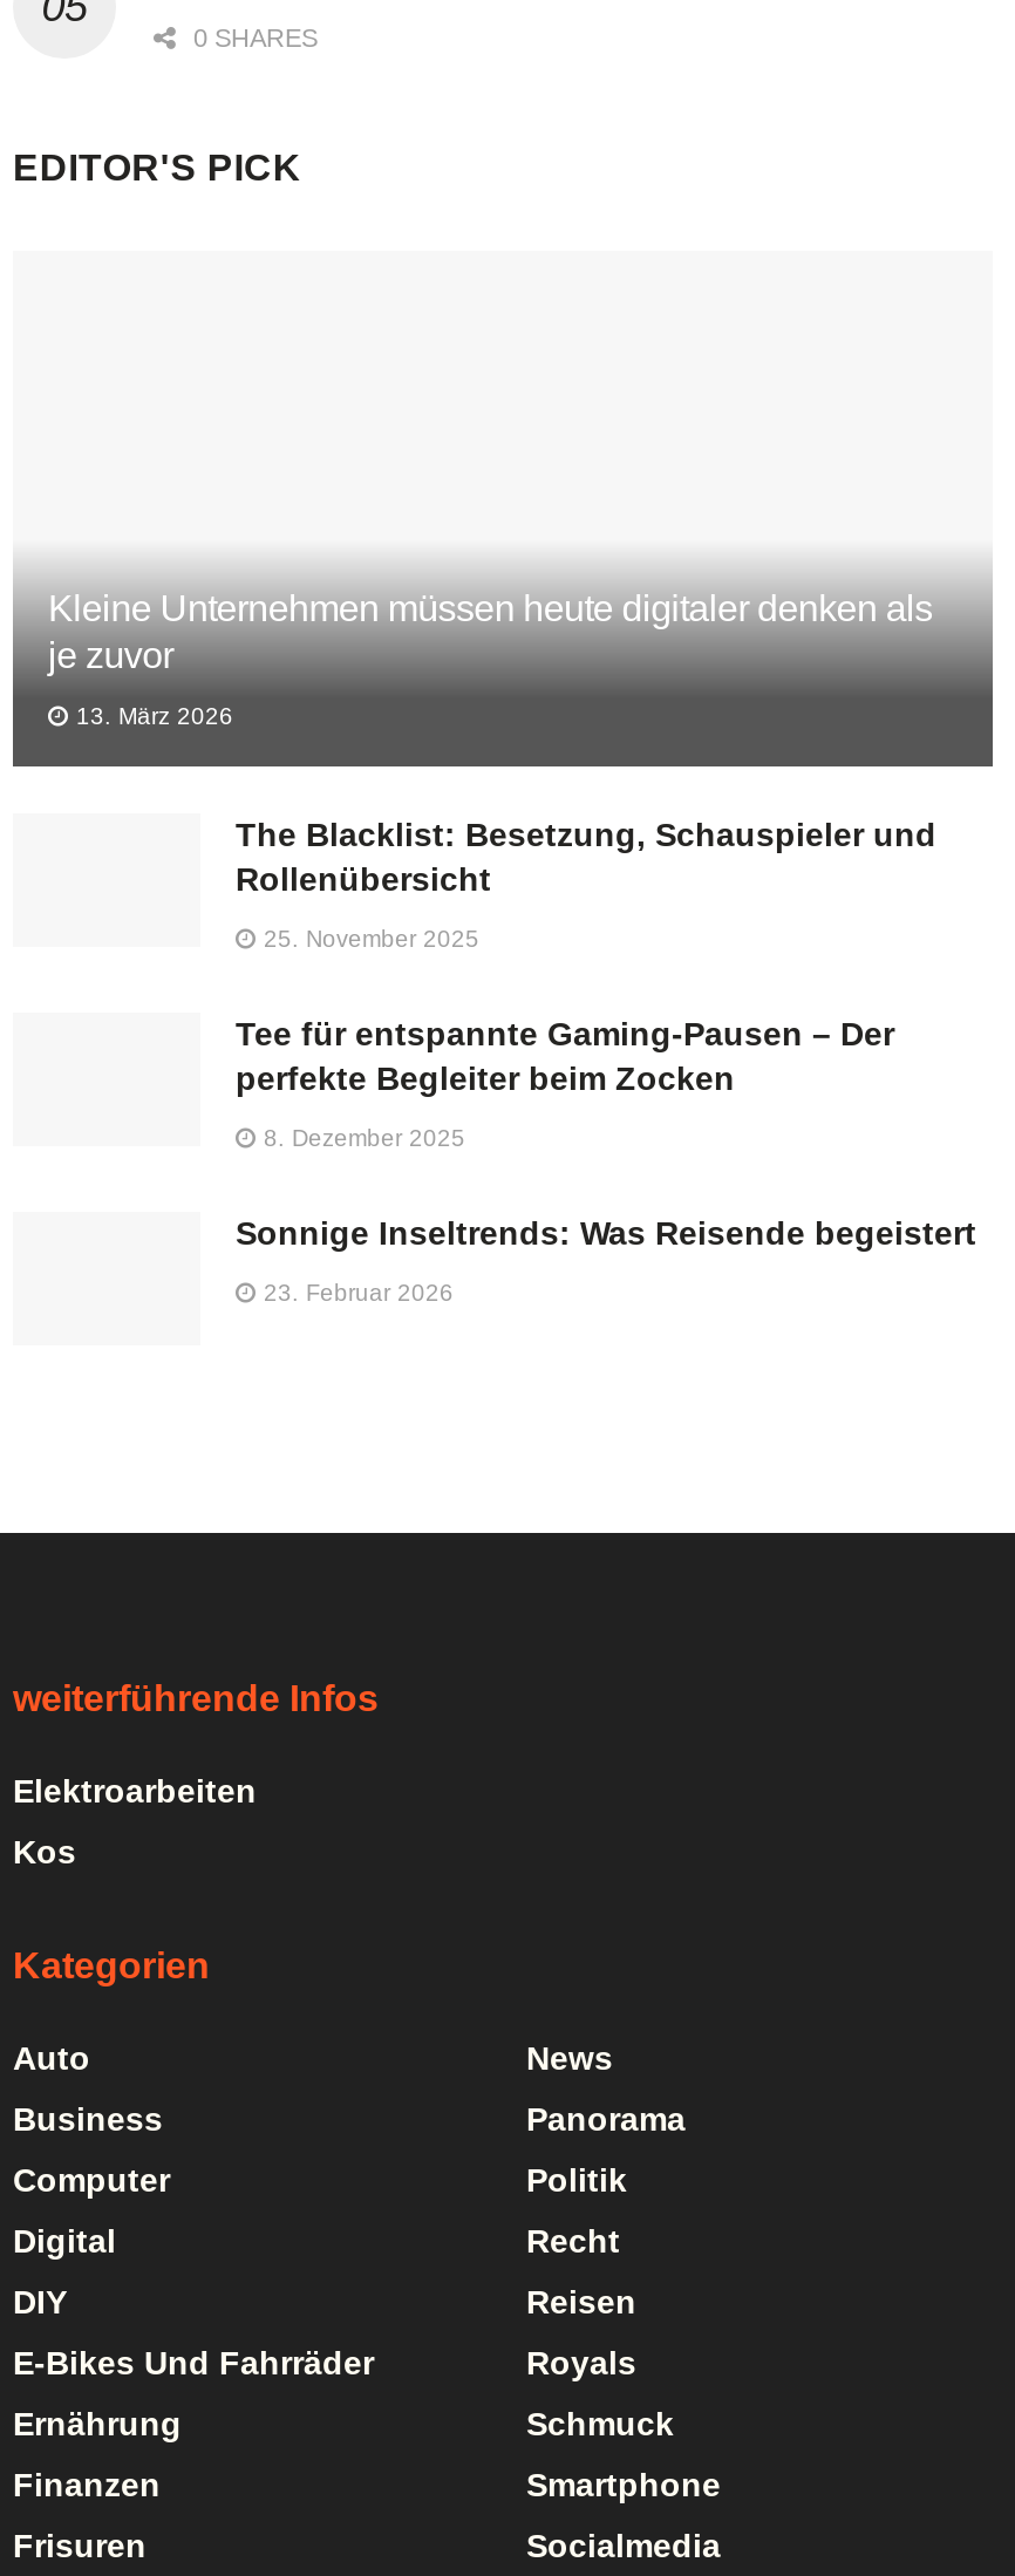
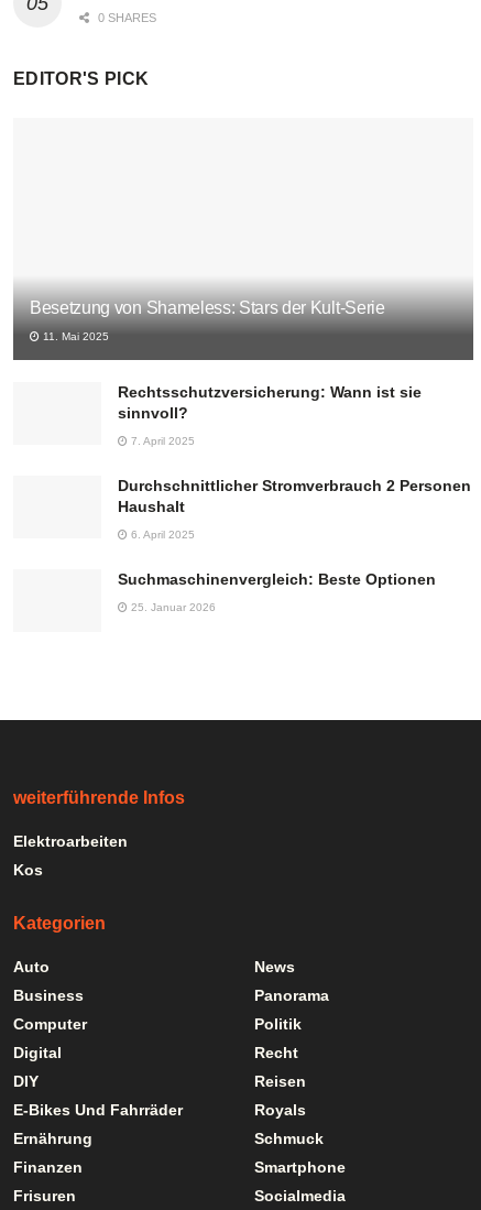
[48,587,933,674] Kleine Unternehmen müssen heute digitaler denken als | je zuvor -> [30,298,385,317] Besetzung von Shameless: Stars der Kult-Serie
[69,702,233,728] 13. März 2026 -> [40,330,109,342] 11. Mai 2025
[236,815,936,897] The Blacklist: Besetzung, Schauspieler und | Rollenübersicht -> [118,383,422,421] Rechtsschutzversicherung: Wann ist sie | sinnvoll?
[257,925,479,950] 25. November 2025 -> [128,434,195,446] 7. April 2025
[236,1014,894,1096] Tee für entspannte Gaming-Pausen – Der | perfekte Begleiter beim Zocken -> [118,476,471,515] Durchschnittlicher Stromverbrauch 2 Personen | Haushalt
[257,1124,465,1150] 8. Dezember 2025 -> [128,528,195,540] 6. April 2025
[236,1213,976,1250] Sonnige Inseltrends: Was Reisende begeistert -> [118,570,436,587] Suchmaschinenvergleich: Beste Optionen
[257,1279,454,1304] 23. Februar 2026 -> [128,601,216,613] 25. Januar 2026

